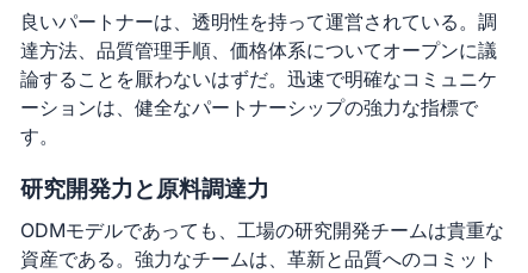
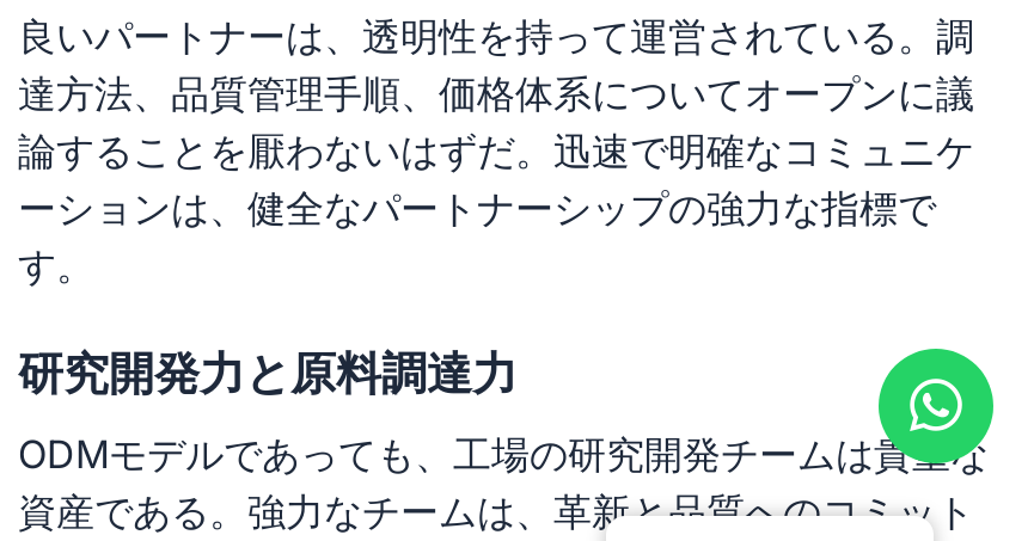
none -> [876,345,996,424] [image]

